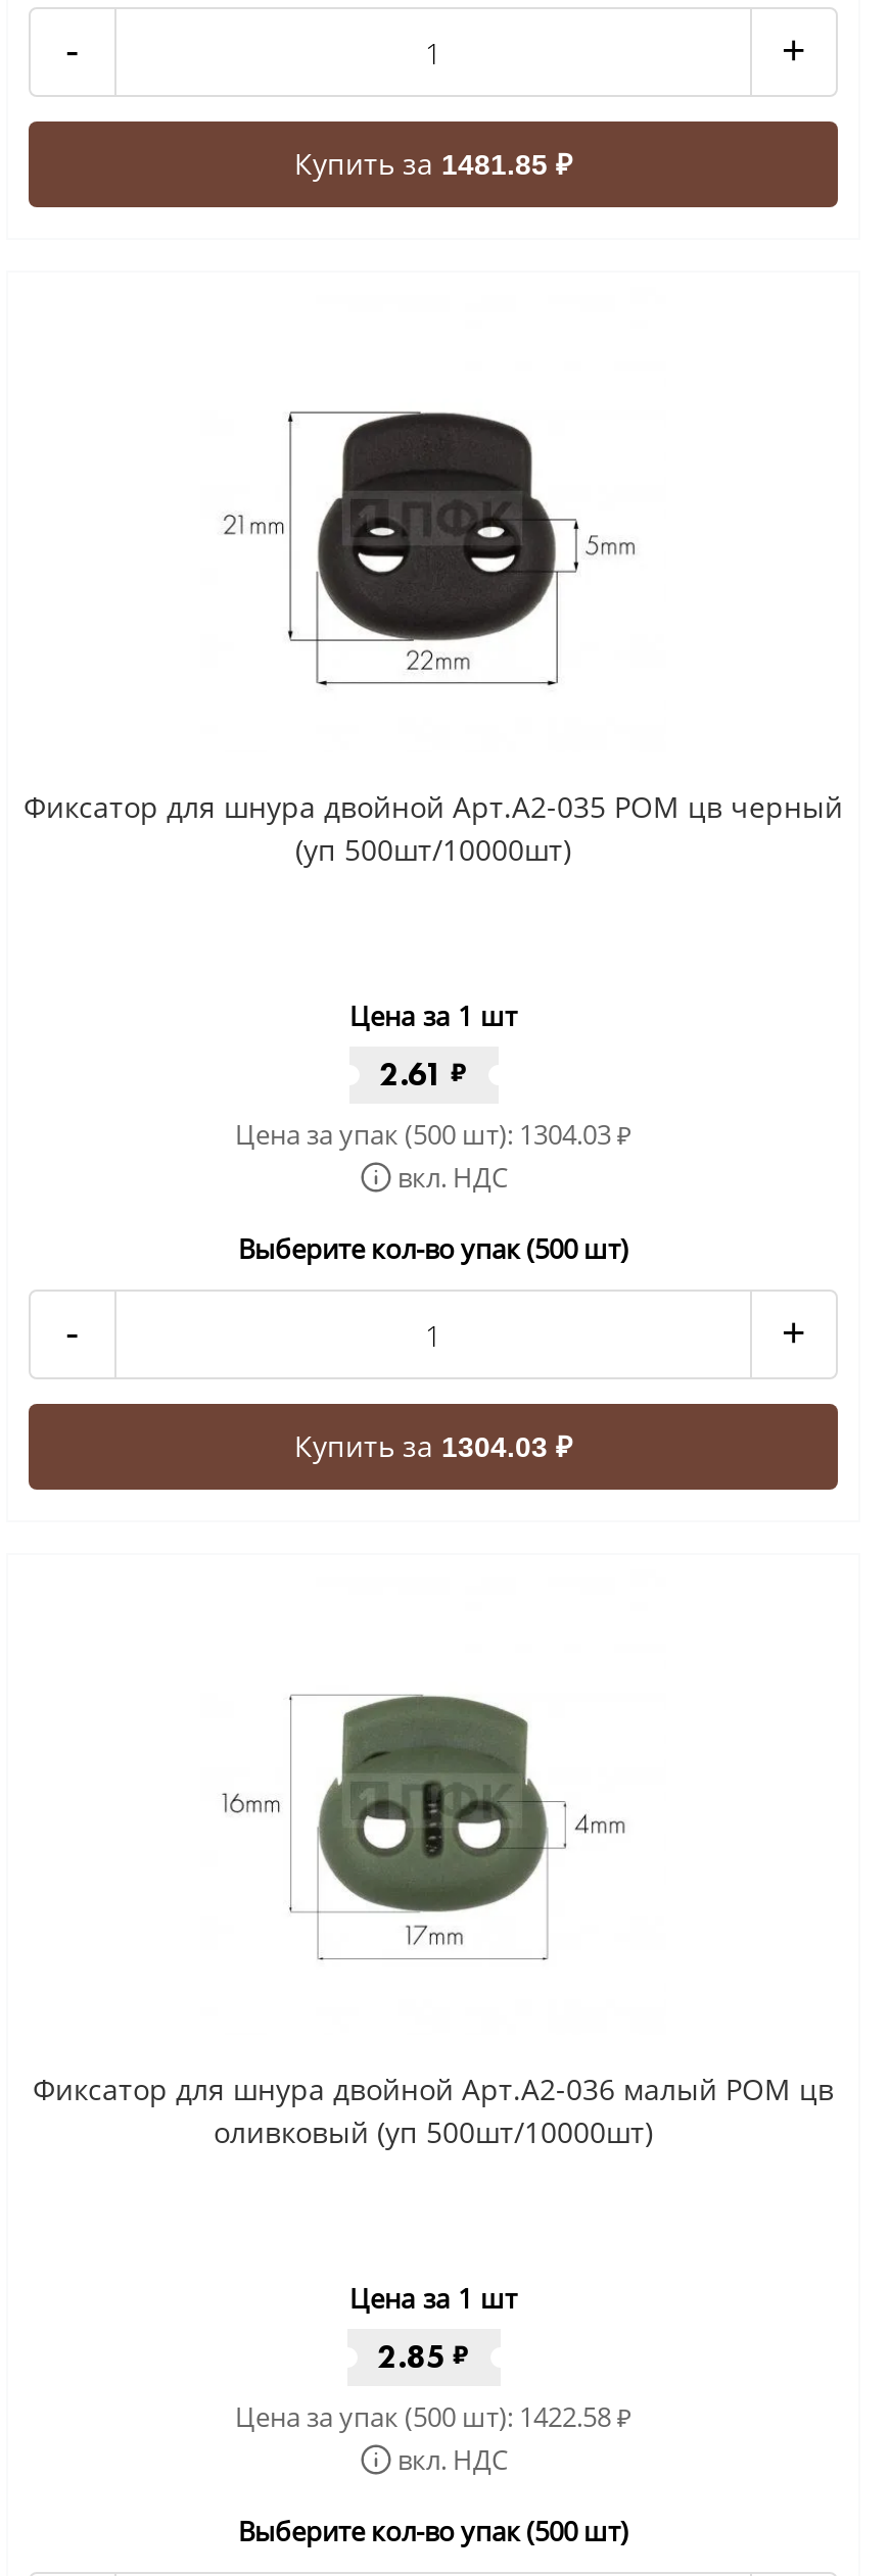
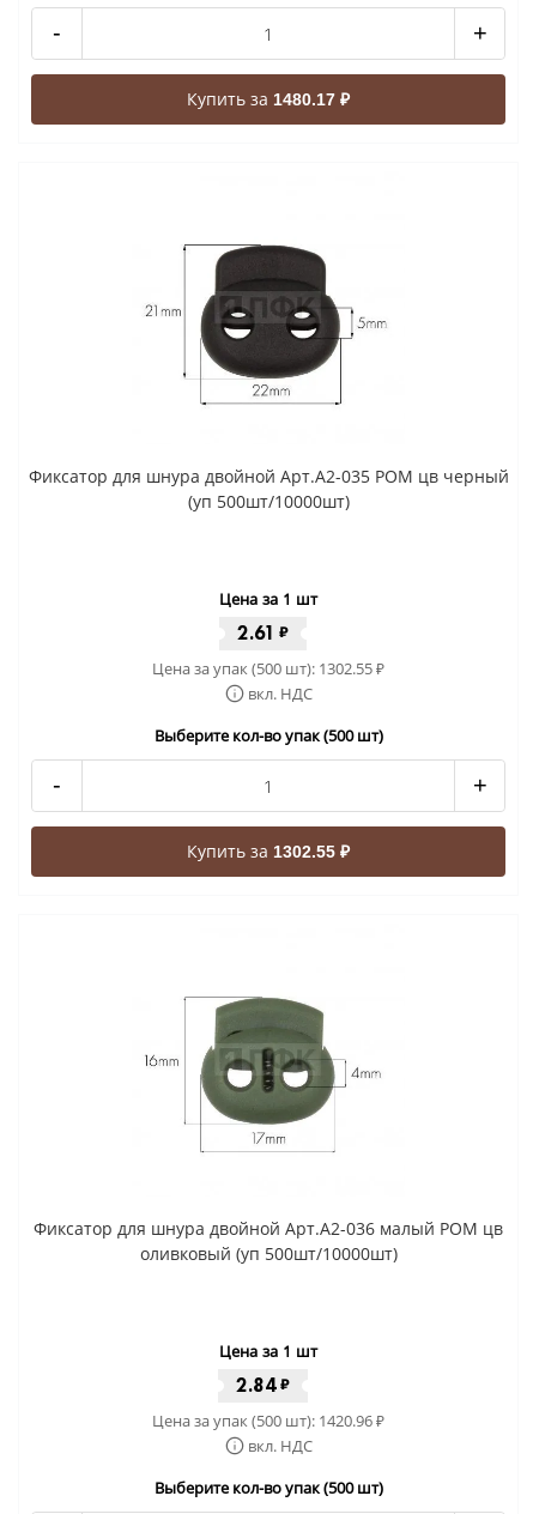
[294,144,572,183] Купить за 1481.85 ₽ -> [187,87,350,110] Купить за 1480.17 ₽
[235,1116,631,1153] Цена за упак (500 шт): 1304.03 ₽ -> [152,658,384,679] Цена за упак (500 шт): 1302.55 ₽
[294,1426,572,1465] Купить за 1304.03 ₽ -> [187,840,350,862] Купить за 1302.55 ₽
[377,2335,469,2378] 2.85 ₽ -> [235,1373,289,1398] 2.84 ₽
[235,2398,631,2435] Цена за упак (500 шт): 1422.58₽ -> [152,1410,384,1431] Цена за упак (500 шт): 1420.96₽

